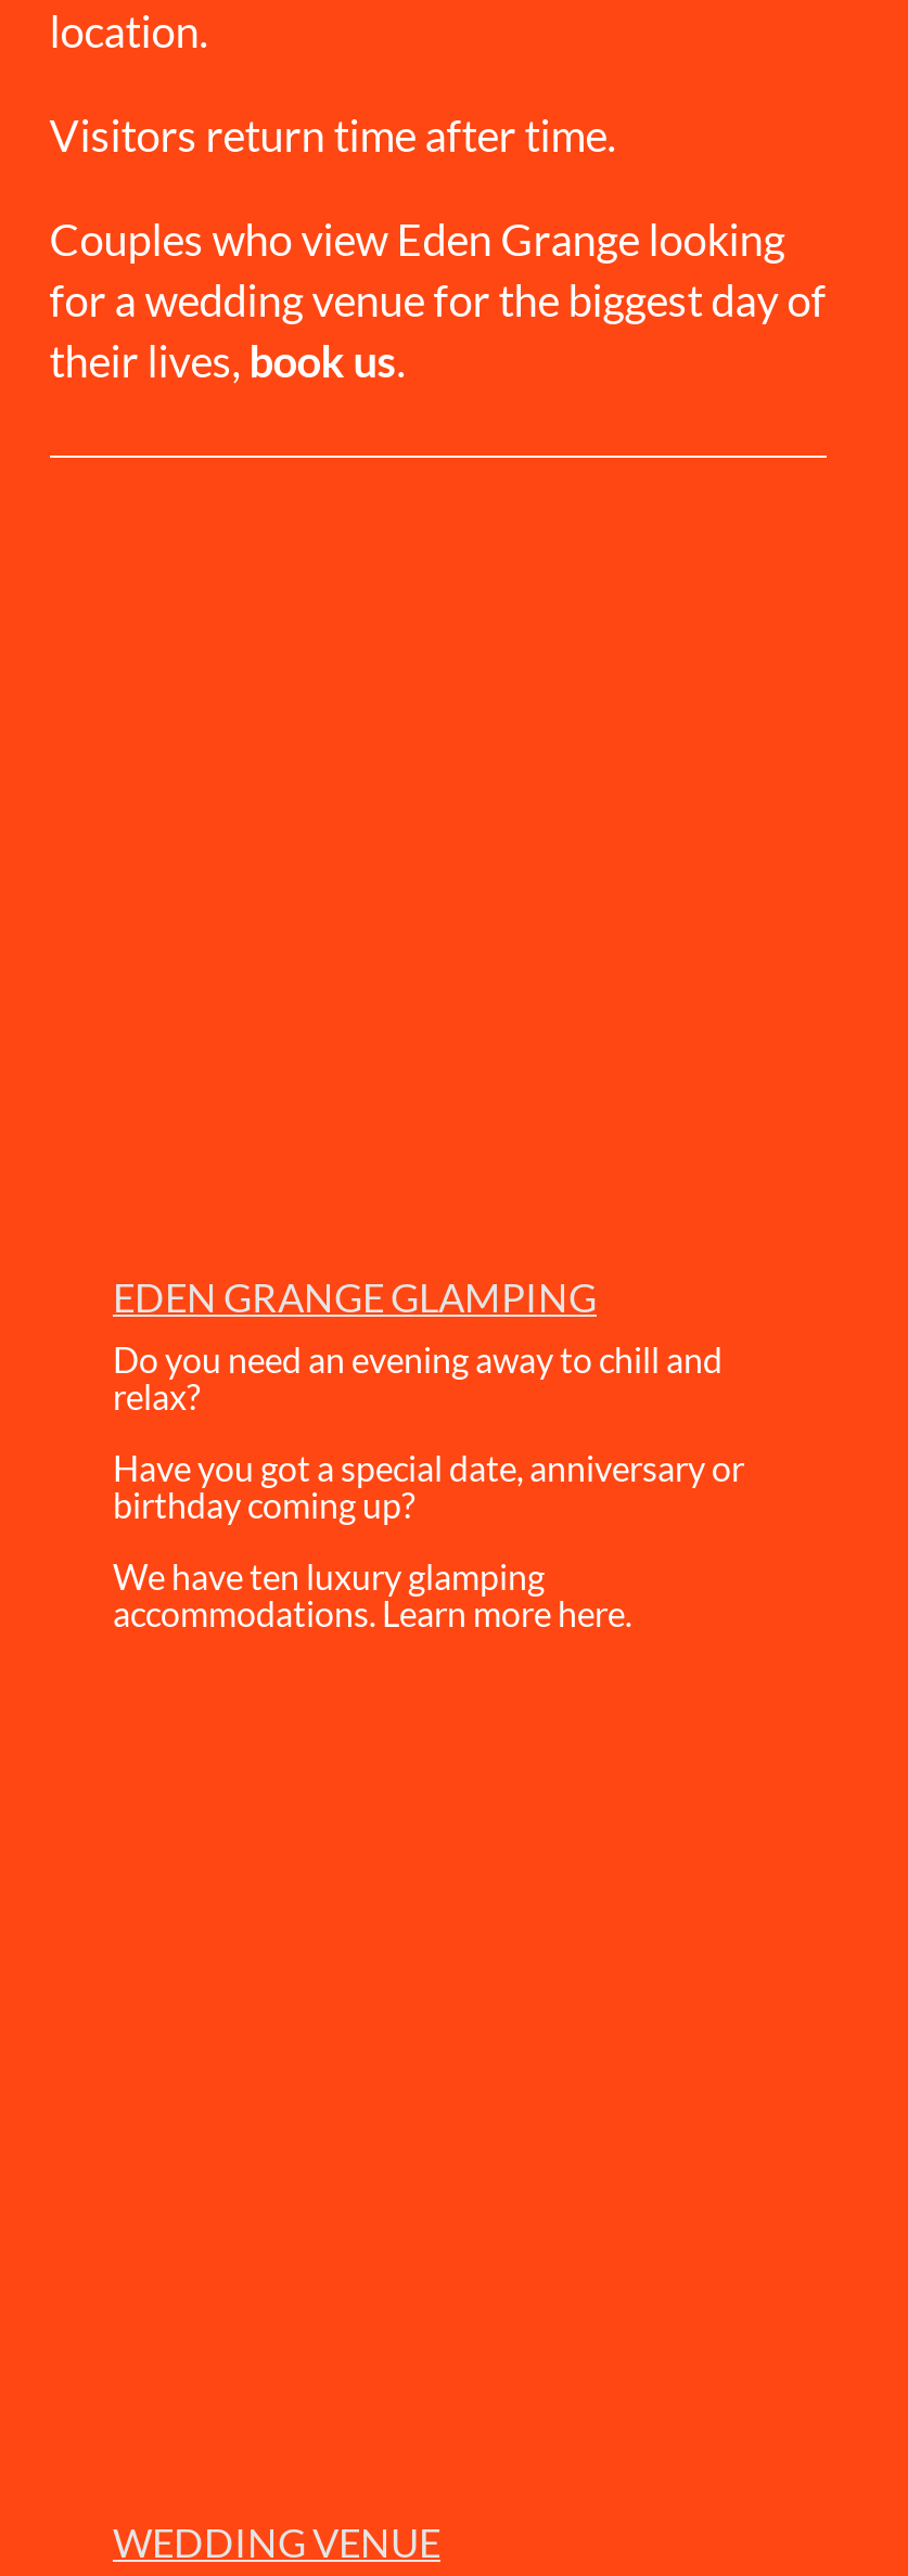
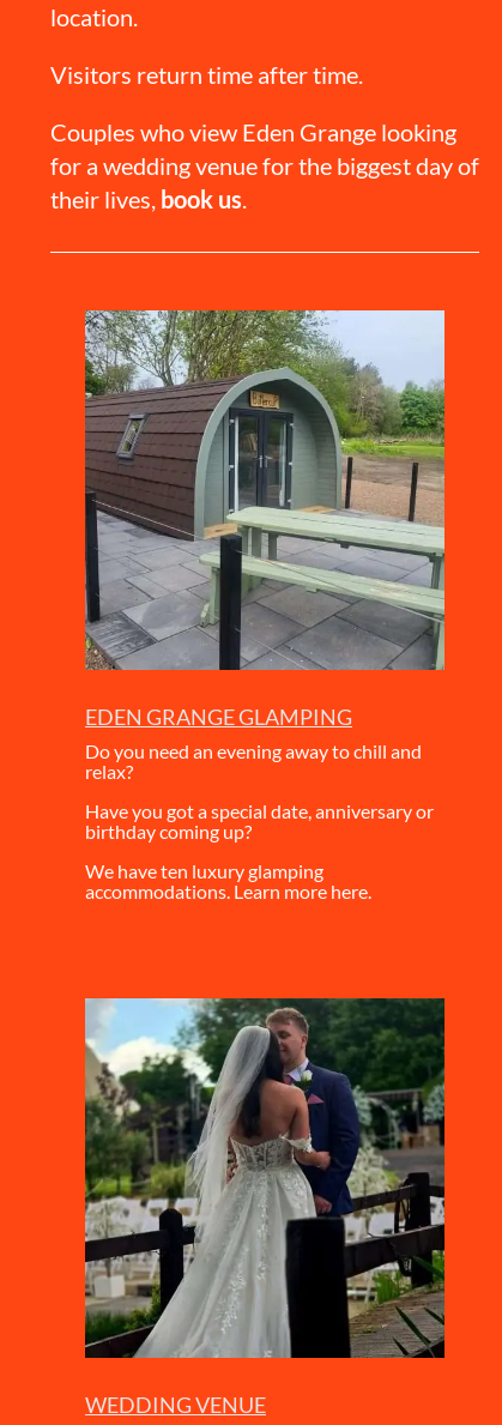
none -> [84,309,446,671] [image]
none -> [84,997,446,1359] [image]

